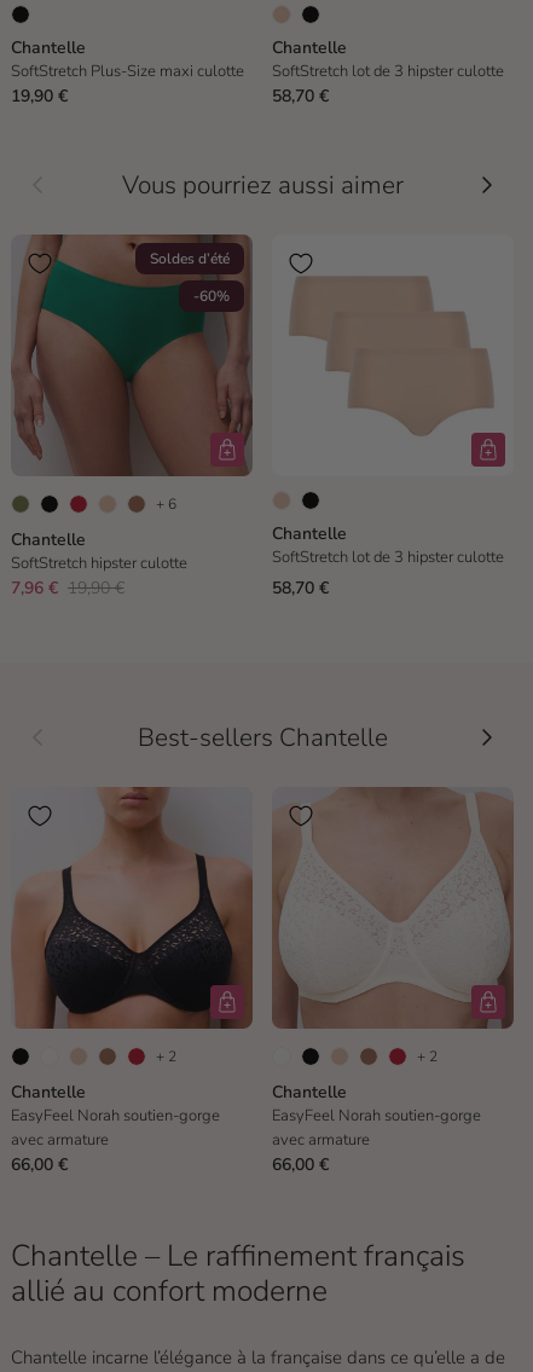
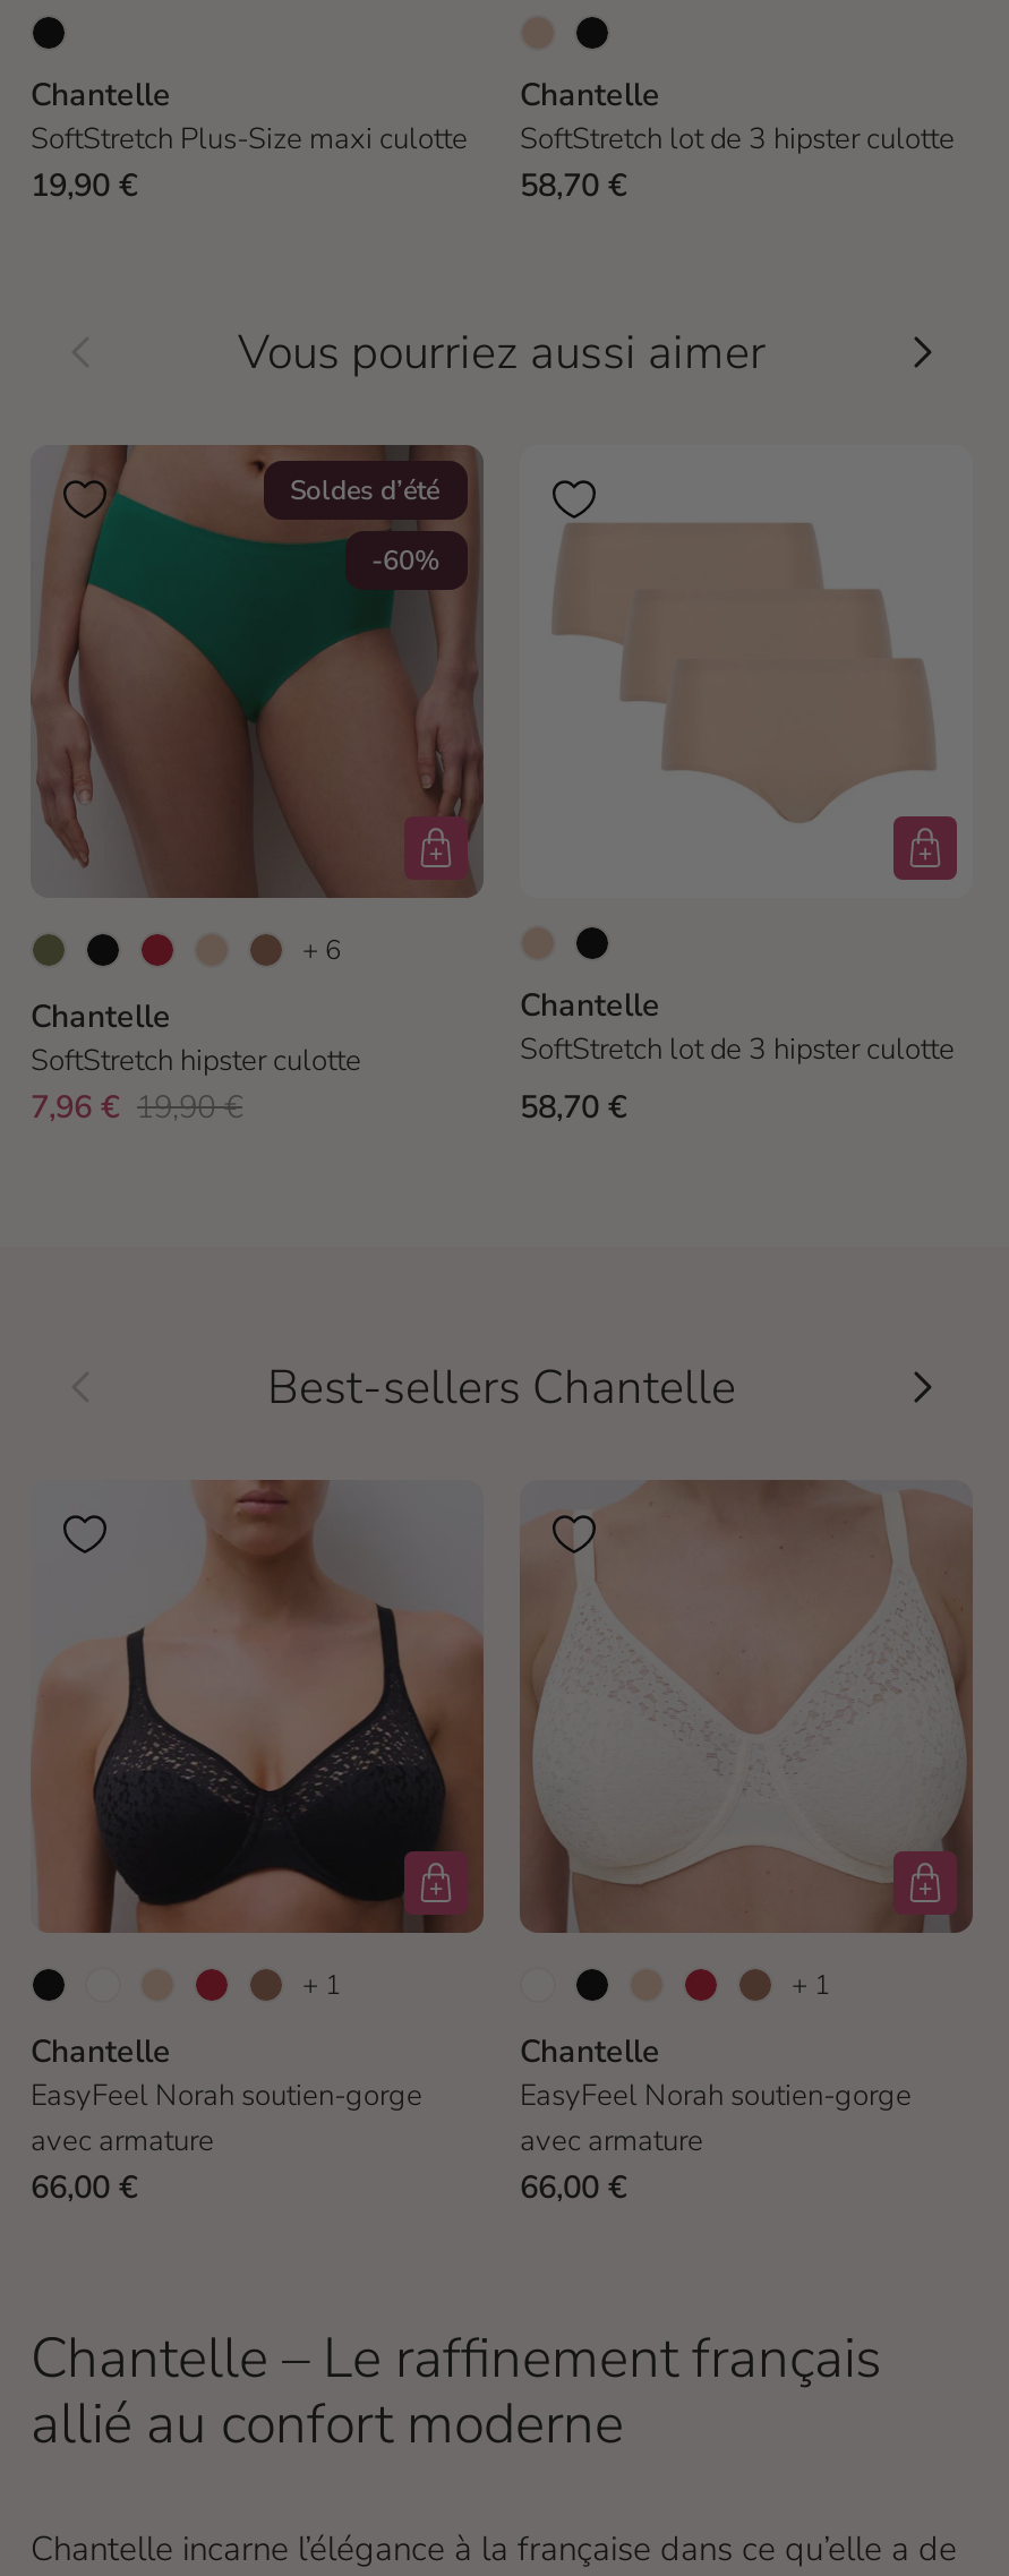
[156,1047,176,1066] + 2 -> [302,1966,341,2003] + 1
[417,1047,438,1066] + 2 -> [792,1966,830,2003] + 1

